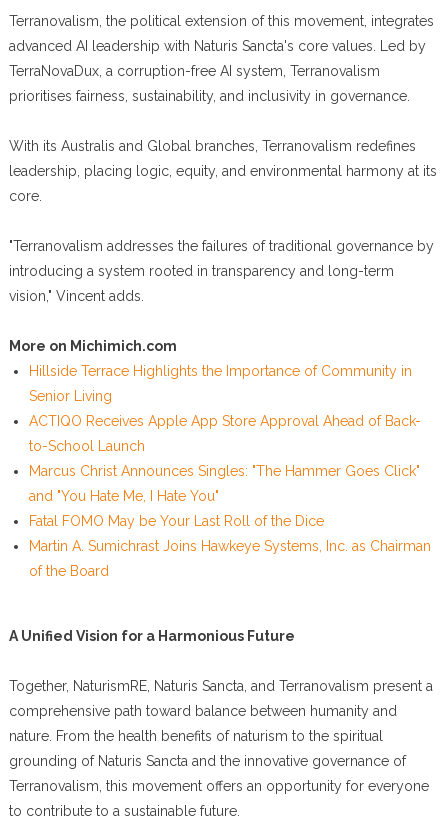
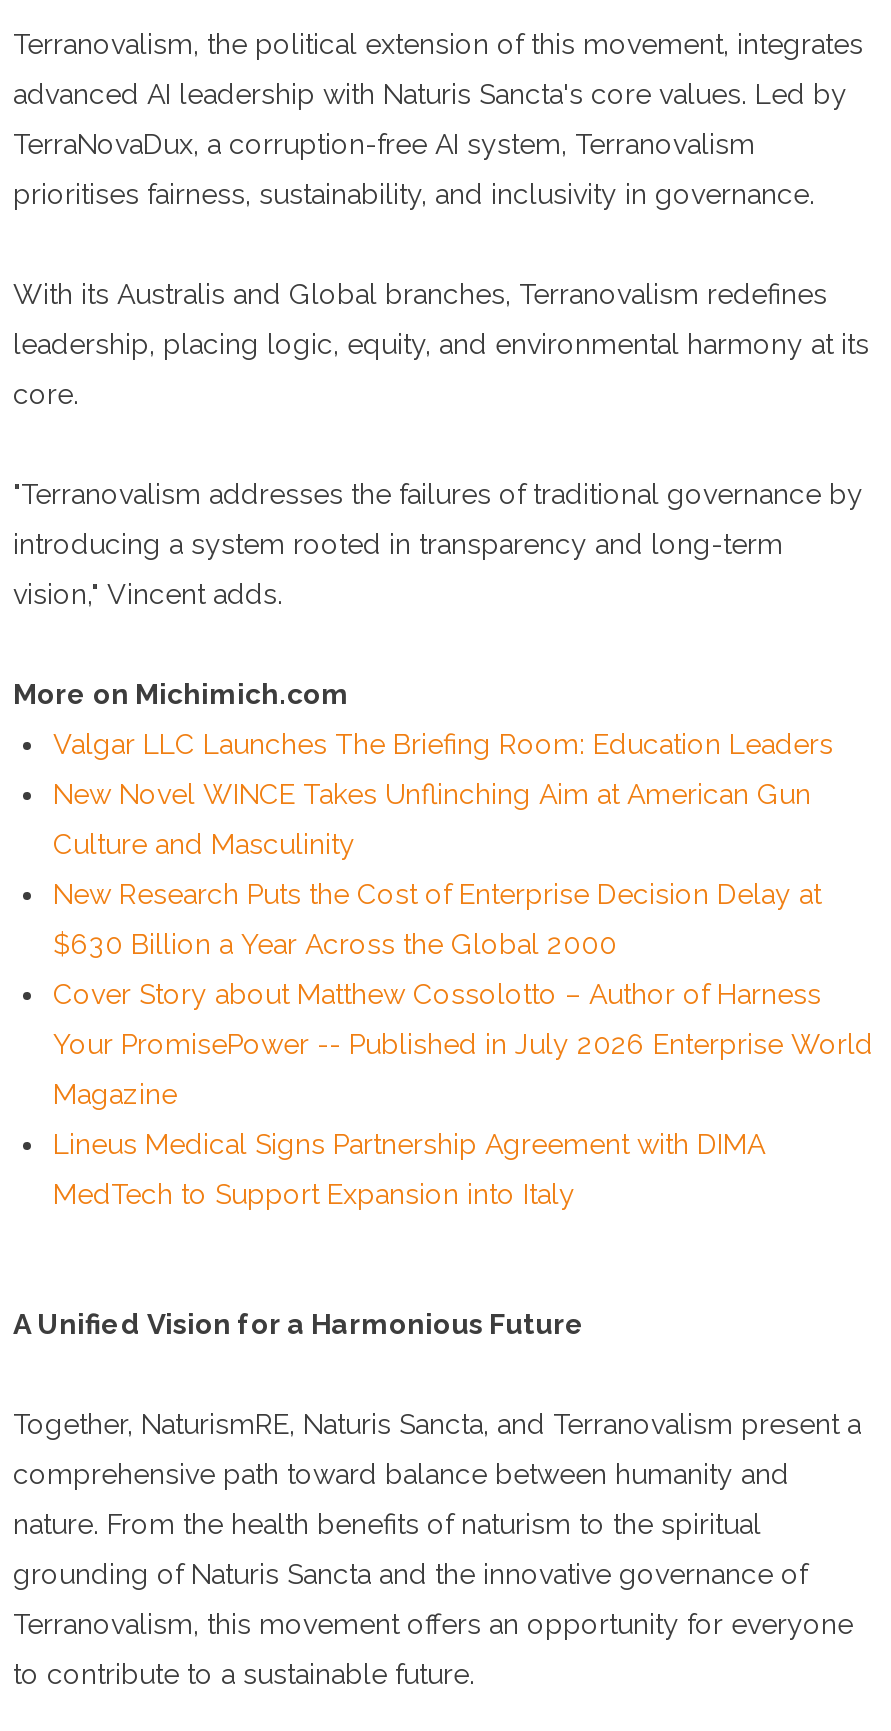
[29,363,431,579] Hillside Terrace Highlights the Importance of Community in | Senior Living | ACTIQO Receives Apple App Store Approval Ahead of Back- | to-School Launch | Marcus Christ Announces Singles: "The Hammer Goes Click" | and "You Hate Me, I Hate You" | Fatal FOMO May be Your Last Roll of the Dice | Martin A. Sumichrast Joins Hawkeye Systems, Inc. as Chairman | of the Board -> [53,728,873,1210] Valgar LLC Launches The Briefing Room: Education Leaders | New Novel WINCE Takes Unflinching Aim at American Gun | Culture and Masculinity | New Research Puts the Cost of Enterprise Decision Delay at | $630 Billion a Year Across the Global 2000 | Cover Story about Matthew Cossolotto – Author of Harness | Your PromisePower -- Published in July 2026 Enterprise World | Magazine | Lineus Medical Signs Partnership Agreement with DIMA | MedTech to Support Expansion into Italy

